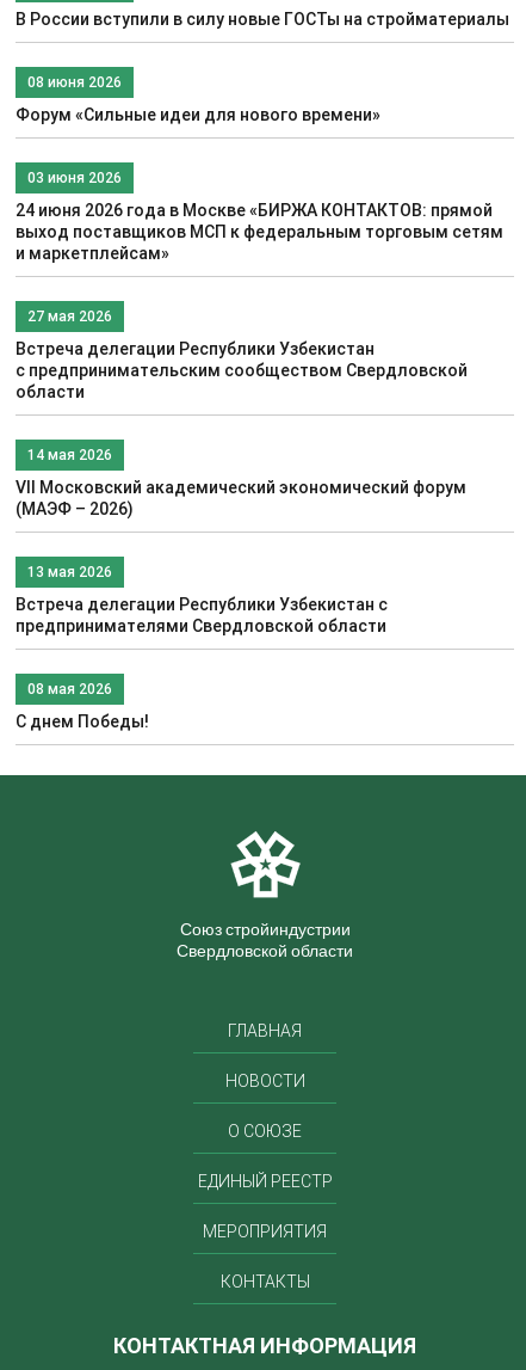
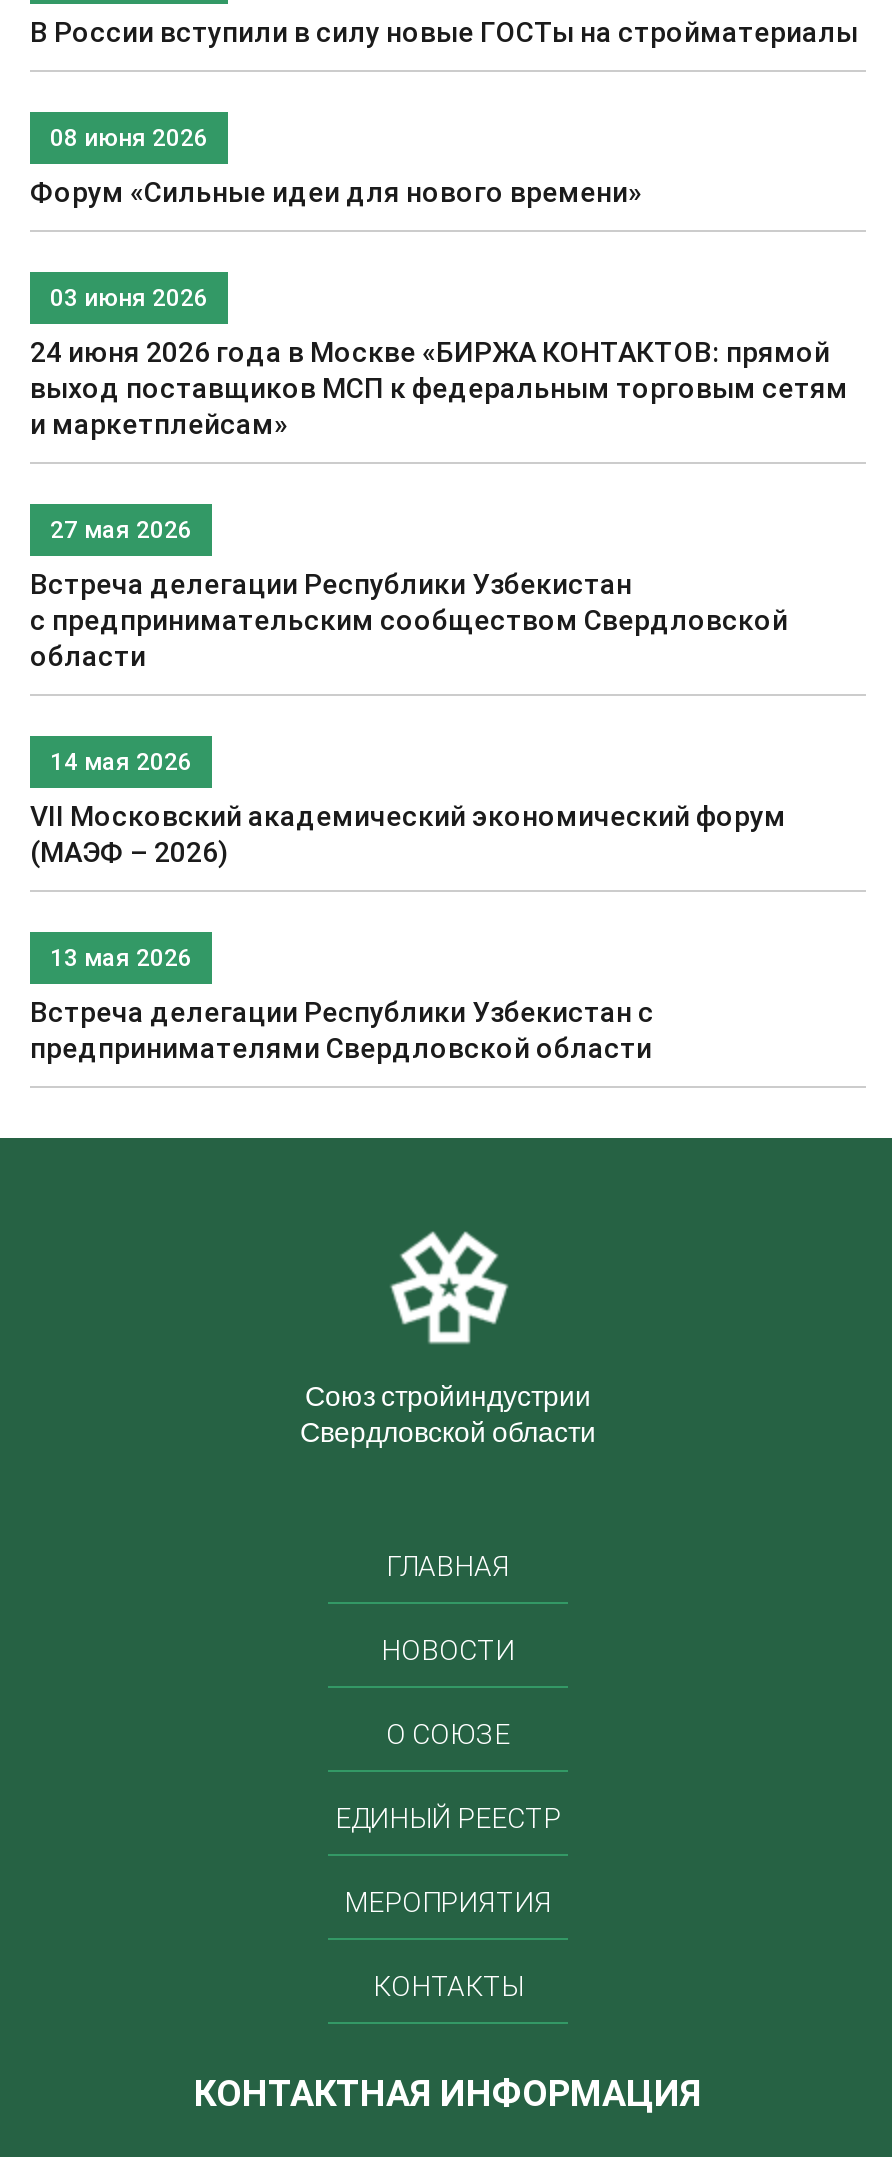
[16,680,149,732] 08 мая 2026 | С днем Победы! -> none

